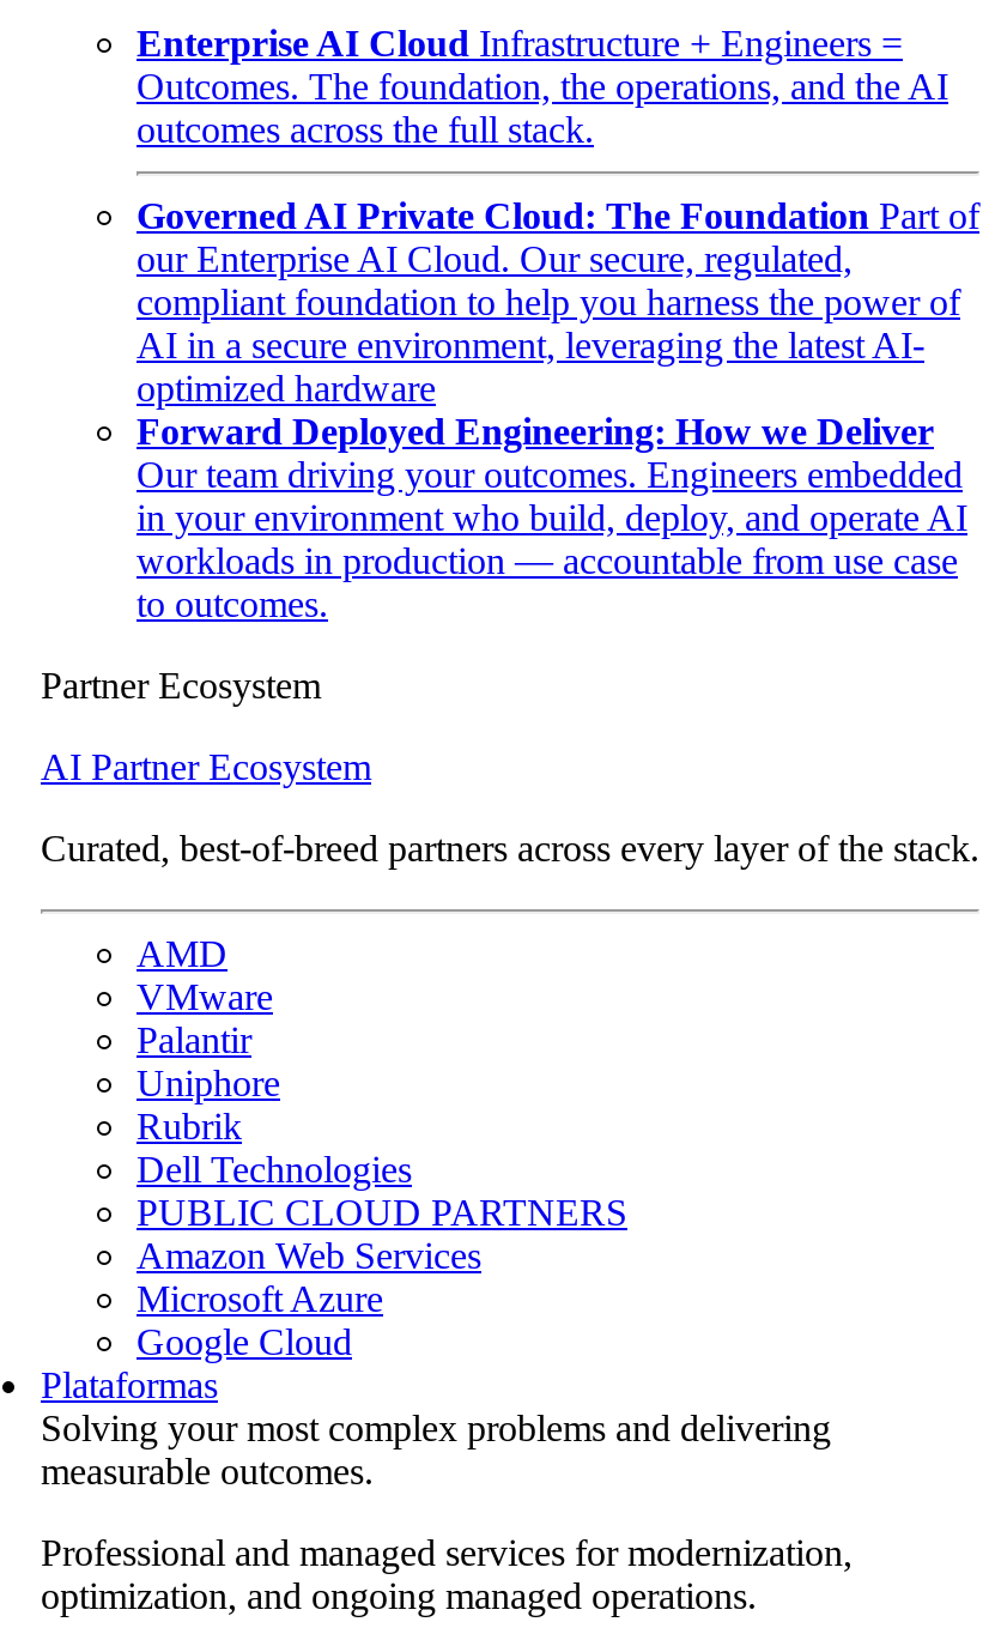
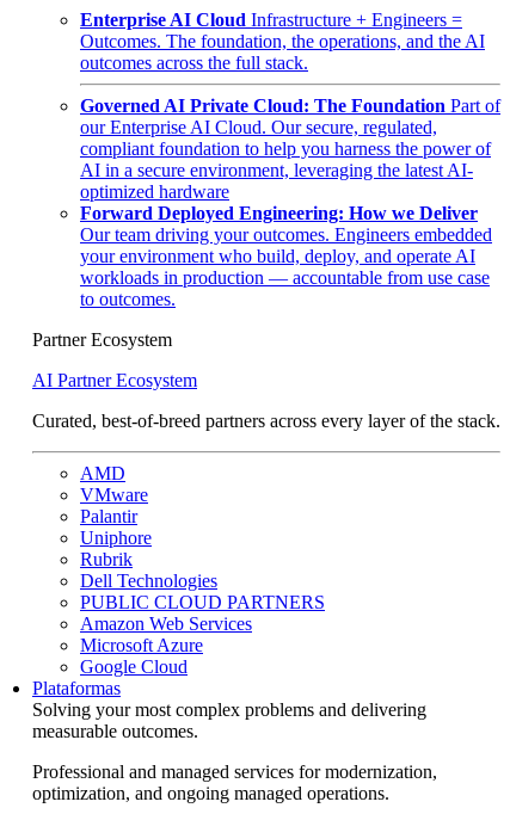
[136,498,967,538] in your environment who build, deploy, and operate AI -> [80,246,475,266] your environment who build, deploy, and operate AI

